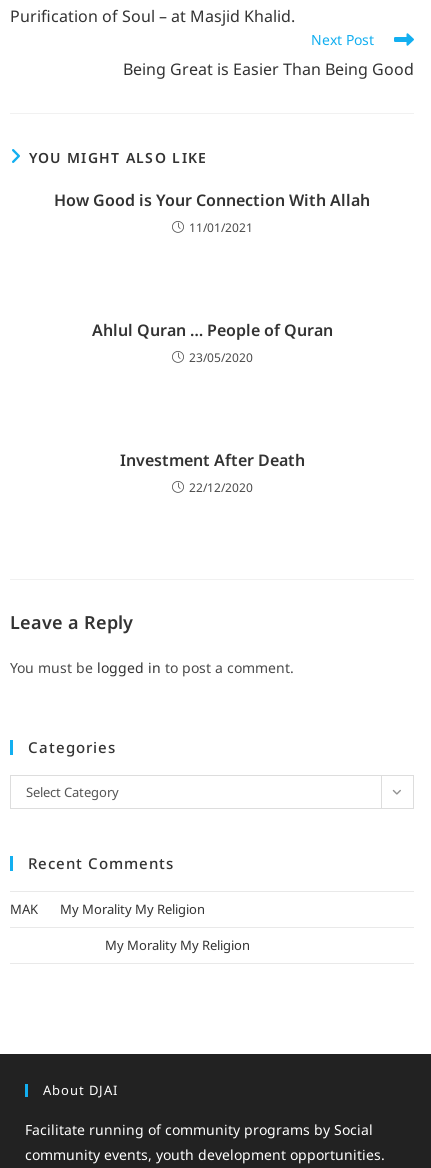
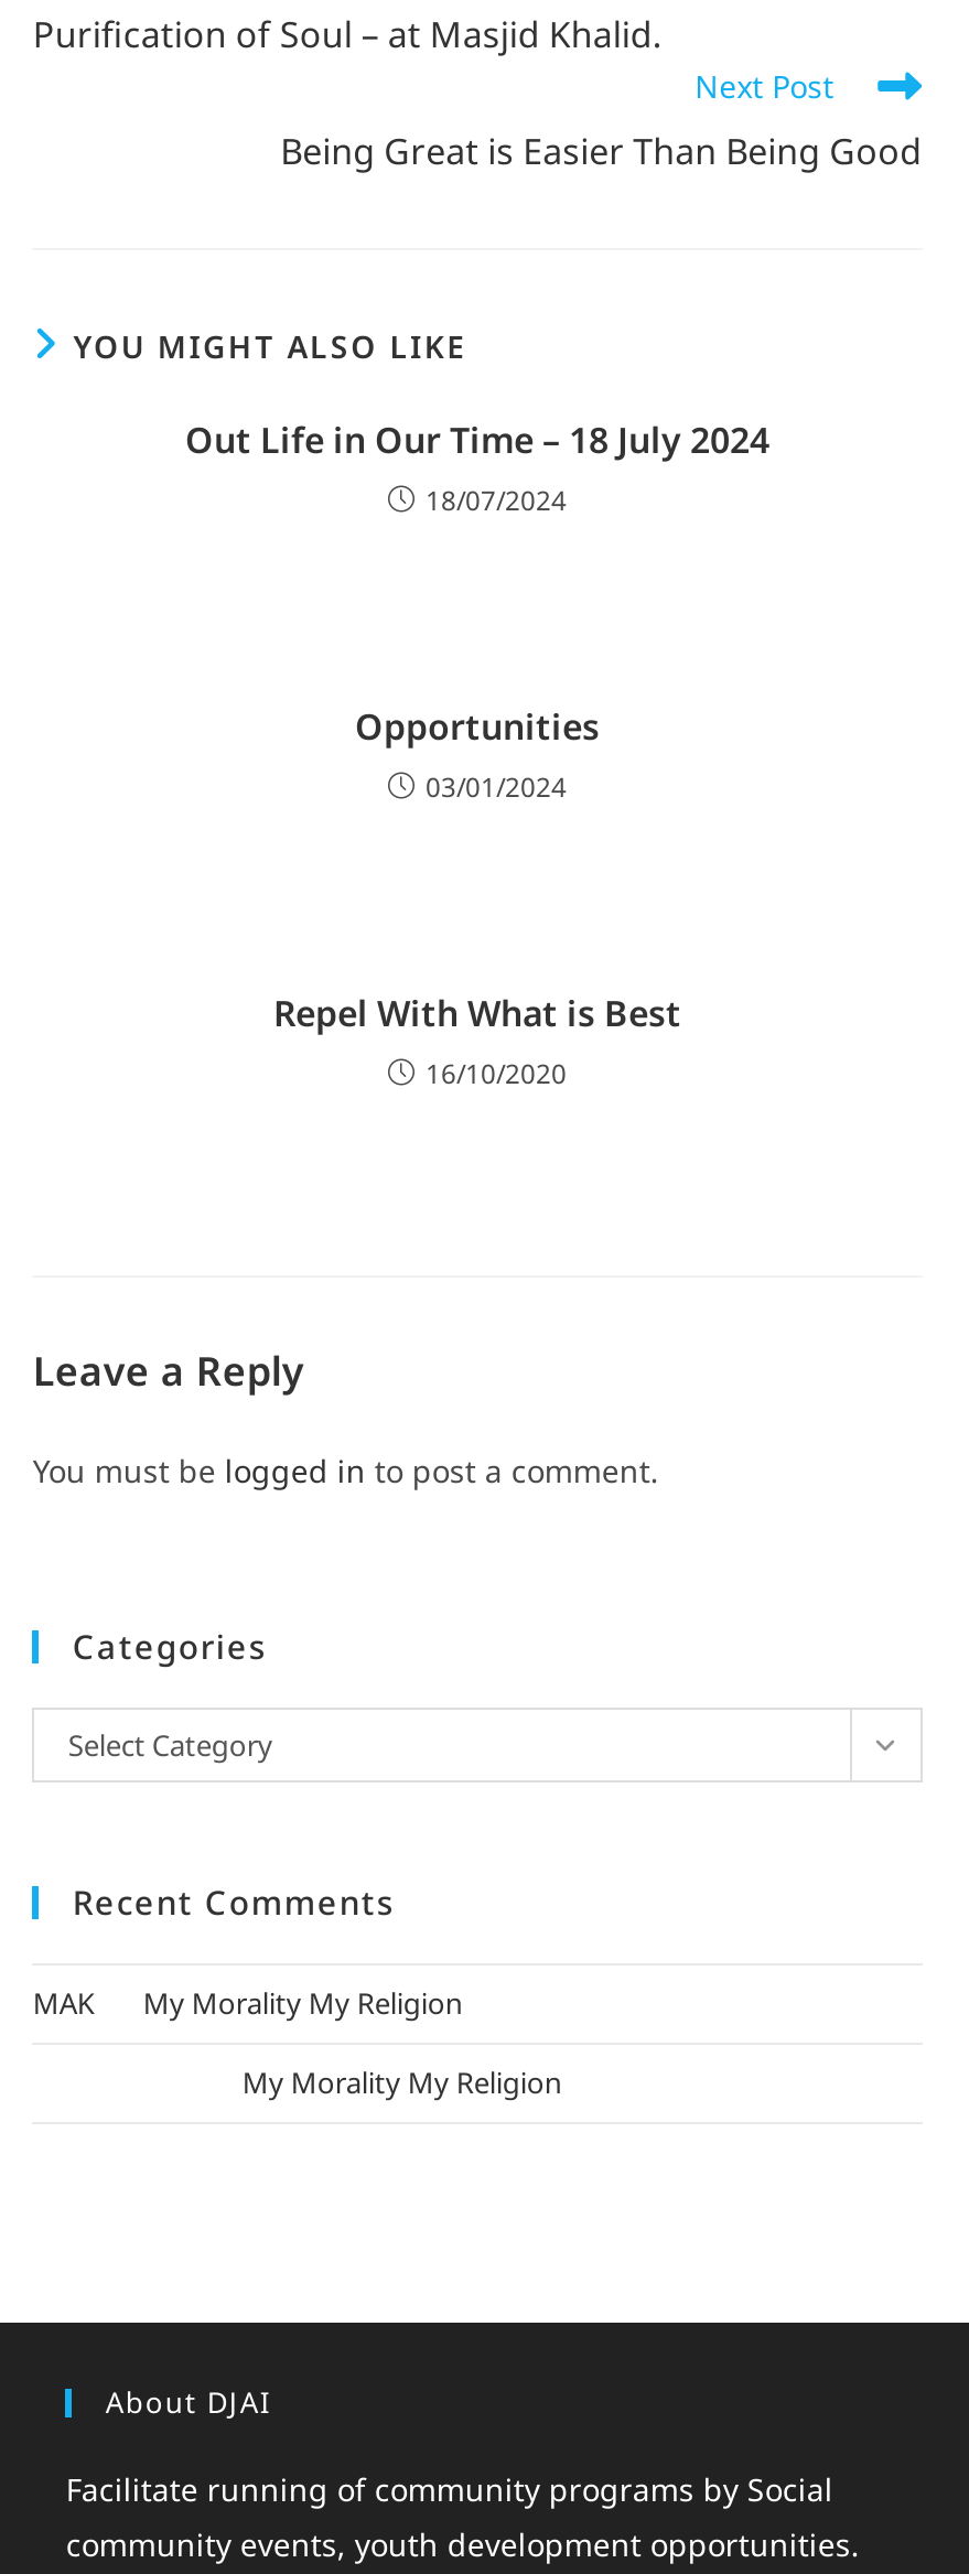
[54,189,370,236] How Good is Your Connection With Allah | 11/01/2021 -> [185,416,769,519] Out Life in Our Time – 18 July 2024 | 18/07/2024
[91,319,332,366] Ahlul Quran … People of Quran | 23/05/2020 -> [355,702,600,806] Opportunities | 03/01/2024
[119,449,304,496] Investment After Death | 22/12/2020 -> [273,989,681,1092] Repel With What is Best | 16/10/2020

